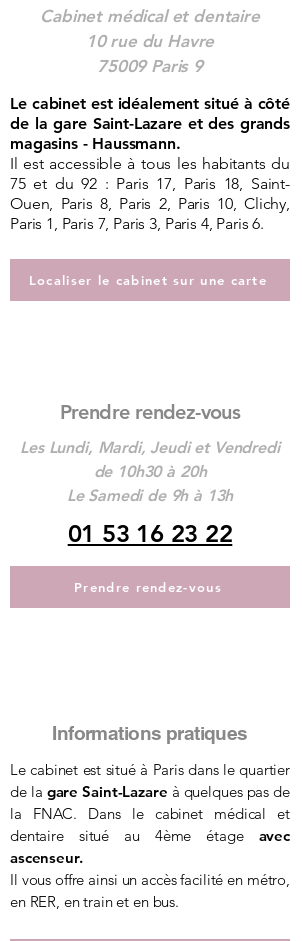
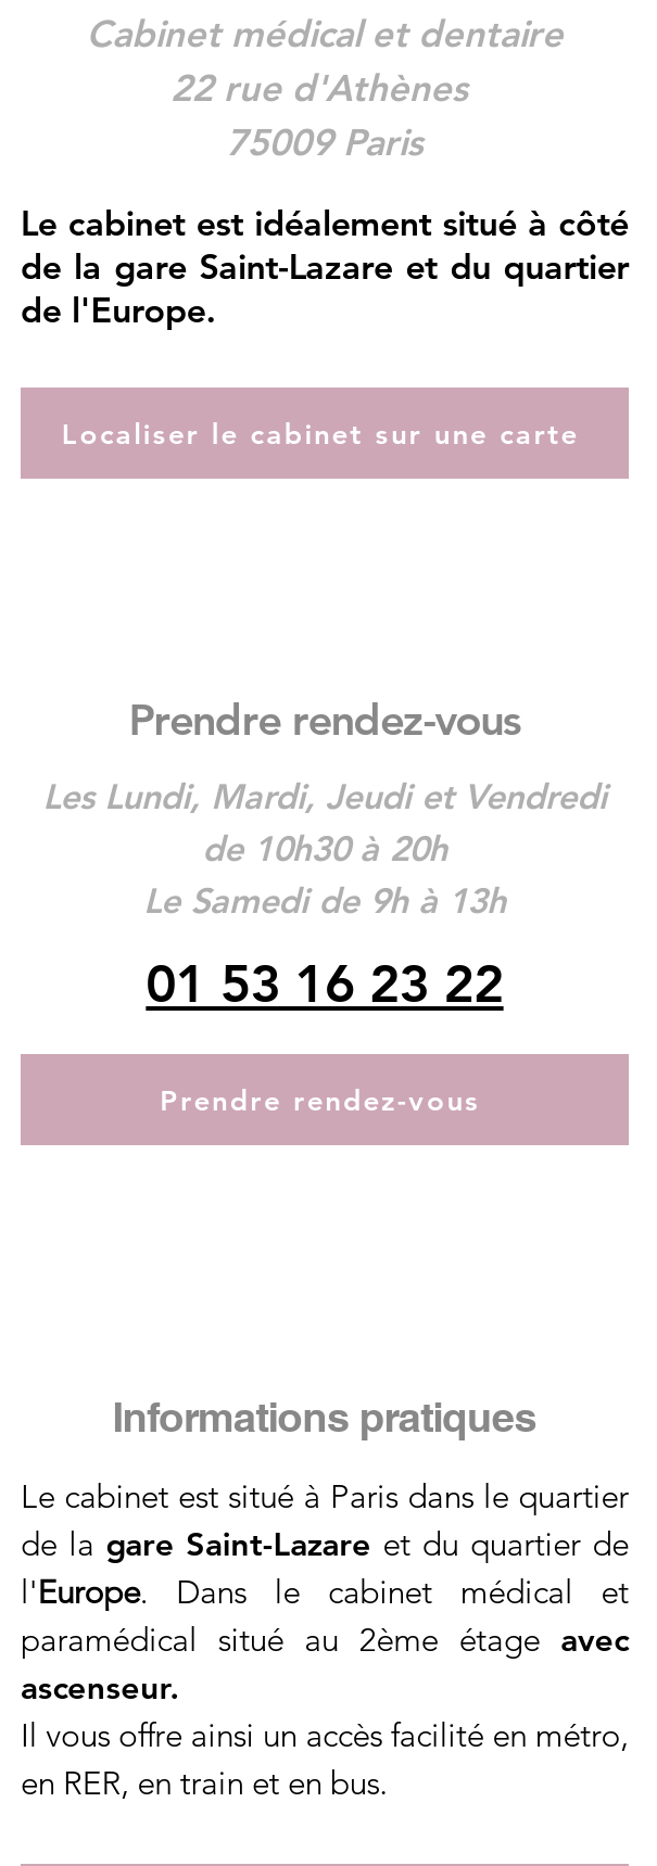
[86,31,214,76] 10 rue du Havre | 75009 Paris 9 -> [170,66,479,164] 22 rue d'Athènes | 75009 Paris
[10,114,290,233] de la gare Saint-Lazare et des grands | magasins - Haussmann. | Il est accessible à tous les habitants du | 75 et du 92 : Paris 17, Paris 18, Saint- | Ouen, Paris 8, Paris 2, Paris 10, Clichy, | Paris 1, Paris 7, Paris 3, Paris 4, Paris 6. -> [21,246,629,331] de la gare Saint-Lazare et du quartier | de l'Europe.
[10,782,290,801] de la gare Saint-Lazare à quelques pas de -> [21,1523,629,1564] de la gare Saint-Lazare et du quartier de
[10,804,290,823] la FNAC. Dans le cabinet médical et -> [21,1571,629,1612] l'Europe. Dans le cabinet médical et
[10,826,290,845] dentaire situé au 4ème étage avec -> [21,1619,629,1660] paramédical situé au 2ème étage avec

